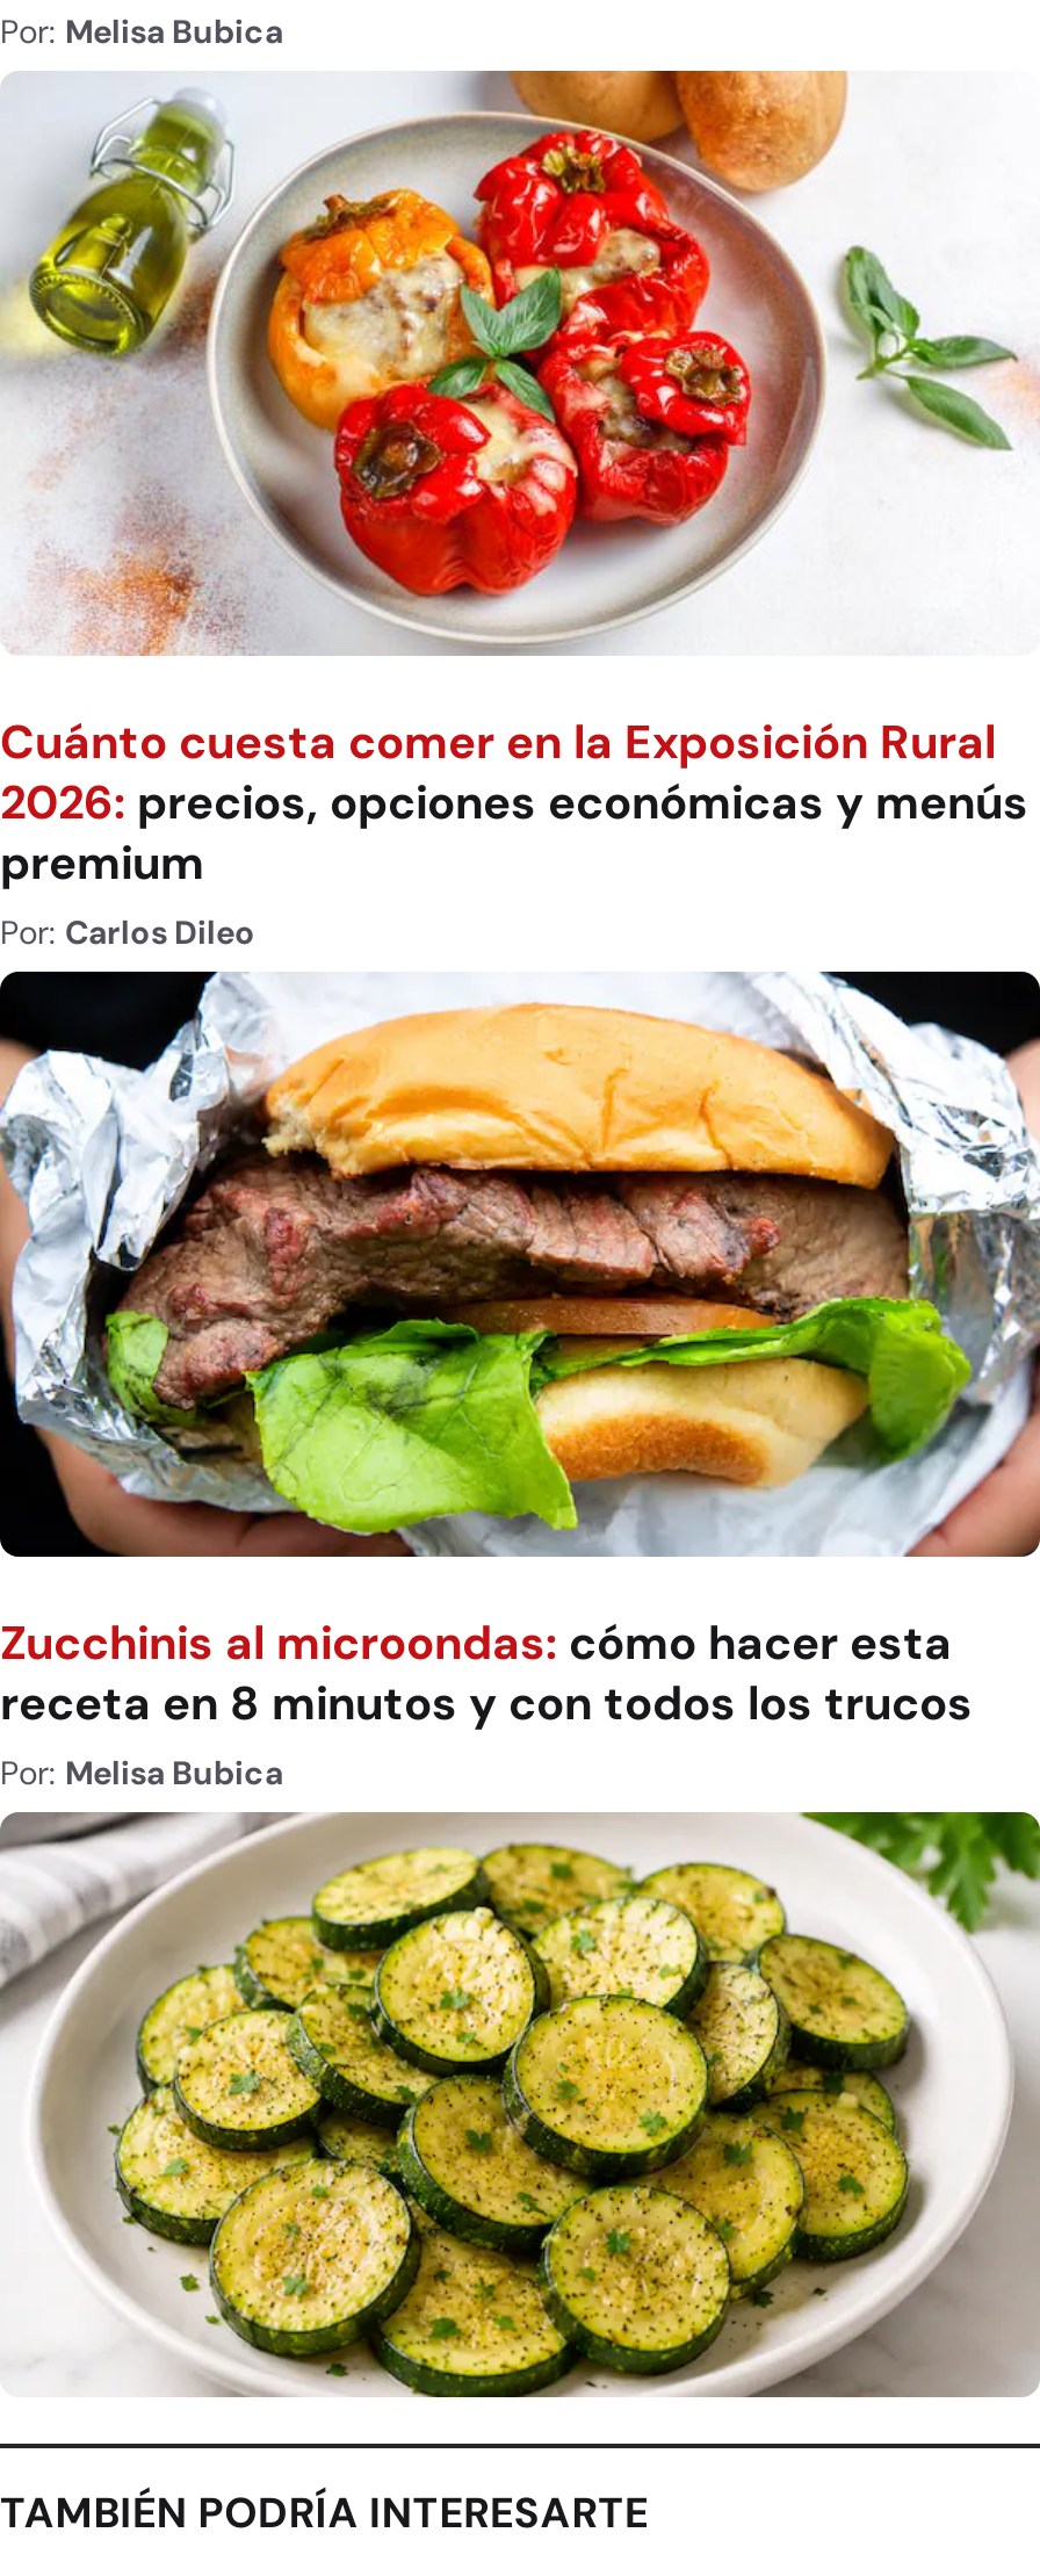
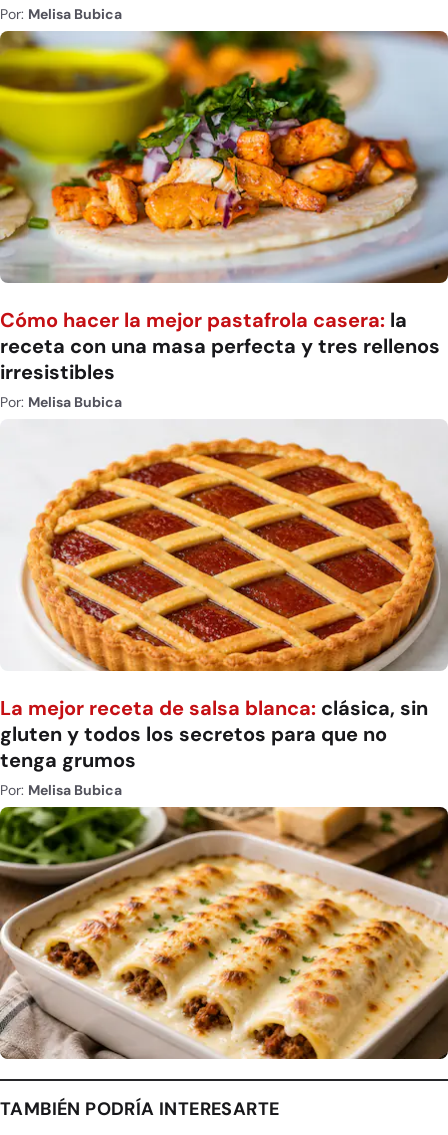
[0,68,1033,953] [image] | Cuánto cuesta comer en la Exposición Rural | 2026: precios, opciones económicas y menús | premium | Por: Carlos Dileo -> [0,30,445,411] [image] | Cómo hacer la mejor pastafrola casera: la | receta con una masa perfecta y tres rellenos | irresistibles | Por: Melisa Bubica
[0,969,1033,1733] [image] | Zucchinis al microondas: cómo hacer esta | receta en 8 minutos y con todos los trucos -> [0,421,445,773] [image] | La mejor receta de salsa blanca: clásica, sin | gluten y todos los secretos para que no | tenga grumos
[7,1810,1033,2400] [image] -> [3,806,445,1060] [image]

